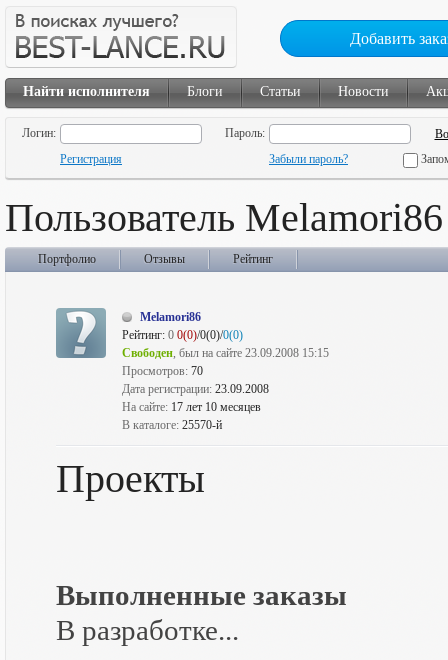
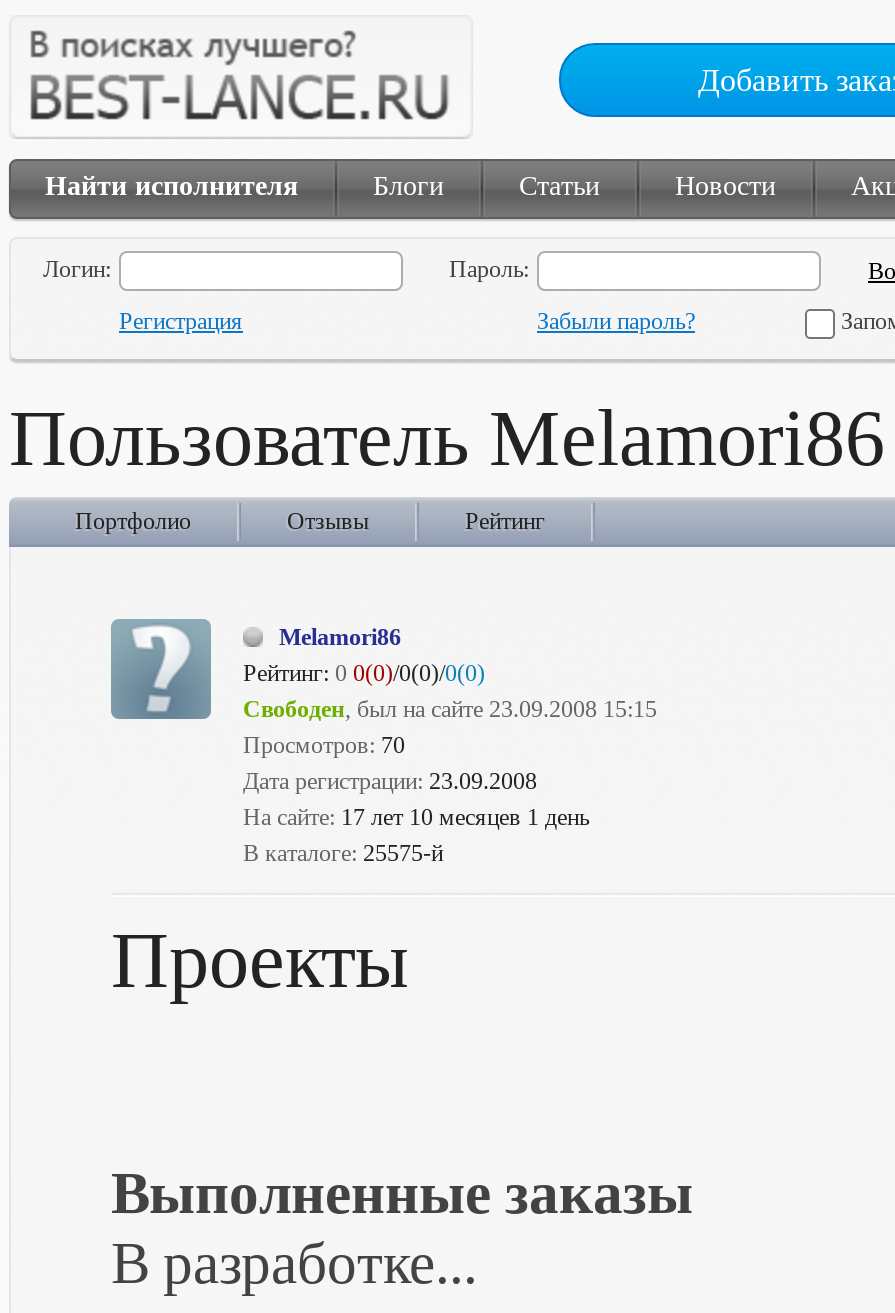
[122,400,261,432] На сайте: 17 лет 10 месяцев | В каталоге: 25570-й -> [243,803,589,867] На сайте: 17 лет 10 месяцев 1 день | В каталоге: 25575-й

